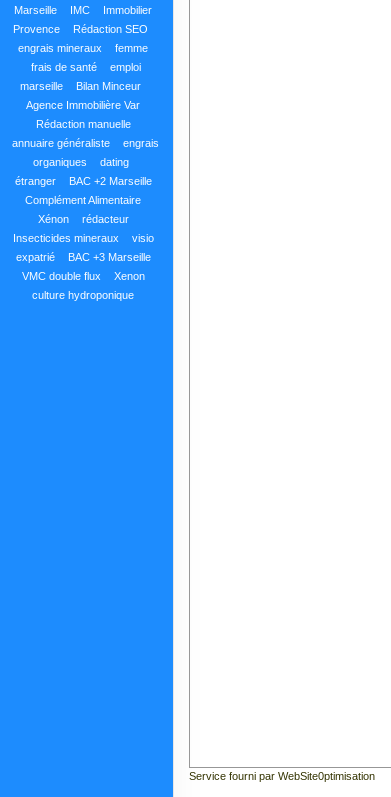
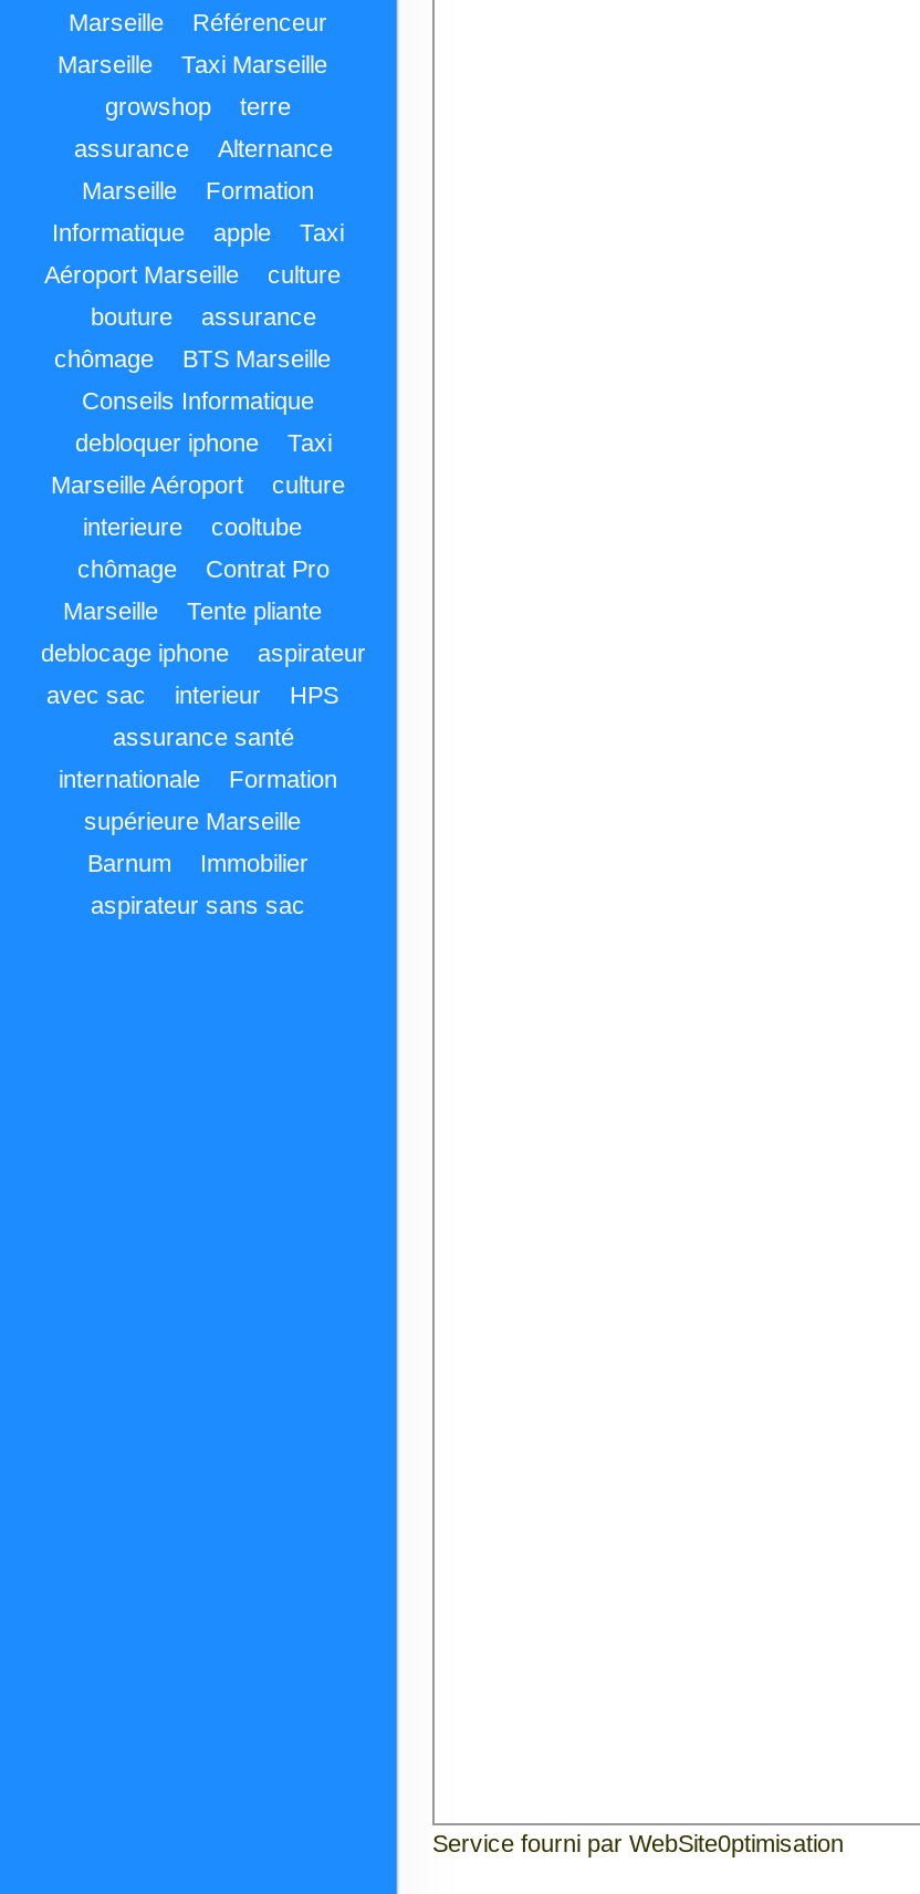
[70,4,90,16] IMC -> [41,9,366,876] Référenceur | Marseille | Taxi Marseille | growshop | terre | assurance | Alternance | Marseille | Formation | Informatique | apple | Taxi | Aéroport Marseille | culture | bouture | assurance | chômage | BTS Marseille | Conseils Informatique | debloquer iphone | Taxi | Marseille Aéroport | culture | interieure | cooltube | chômage | Contrat Pro | Marseille | Tente pliante | deblocage iphone | aspirateur | avec sac | interieur | HPS | assurance santé | internationale | Formation | supérieure Marseille | Barnum
moved [103,4,152,16] -> [200,850,309,876]: Immobilier
[12,23,159,301] Provence | Rédaction SEO | engrais mineraux | femme | frais de santé | emploi | marseille | Bilan Minceur | Agence Immobilière Var | Rédaction manuelle | annuaire généraliste | engrais | organiques | dating | étranger | BAC +2 Marseille | Complément Alimentaire | Xénon | rédacteur | Insecticides mineraux | visio | expatrié | BAC +3 Marseille | VMC double flux | Xenon | culture hydroponique -> [91,892,305,918] aspirateur sans sac

